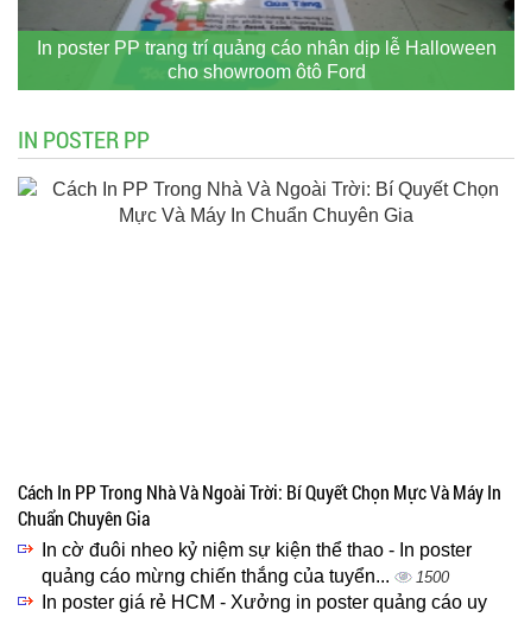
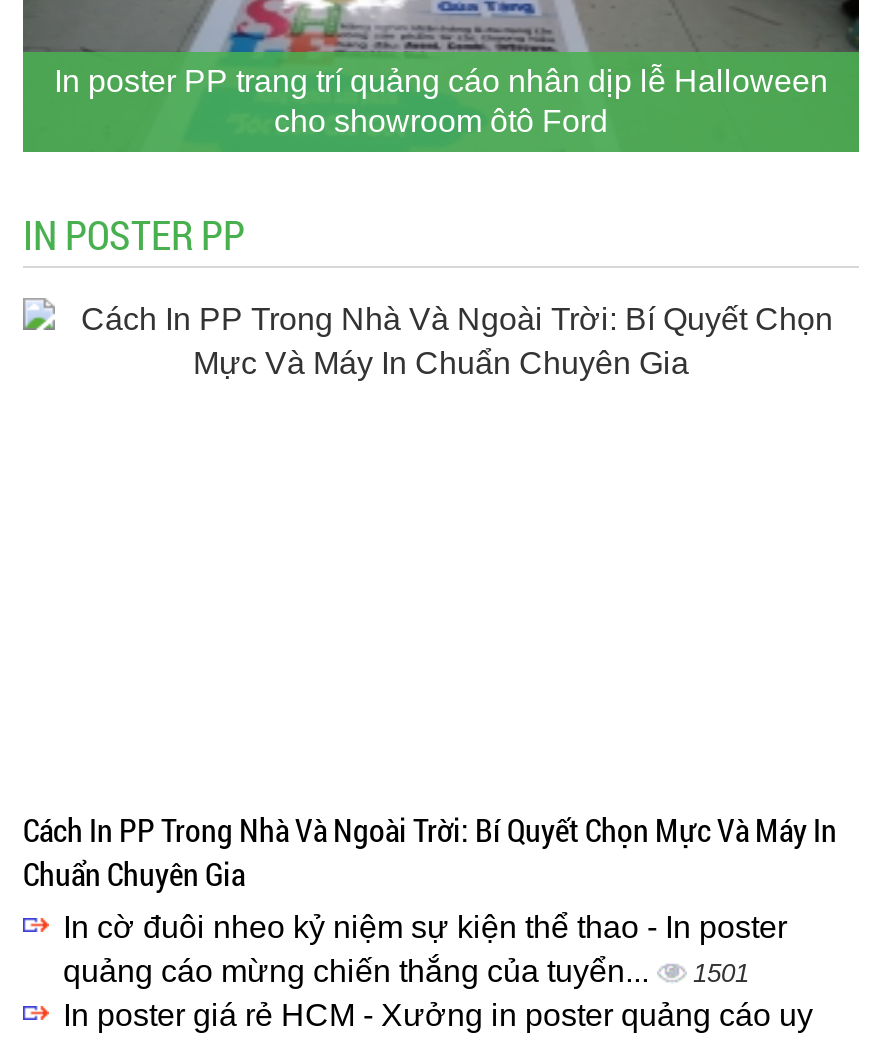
[42,566,449,586] quảng cáo mừng chiến thắng của tuyển... 1500 -> [63,954,749,988] quảng cáo mừng chiến thắng của tuyển... 1501

